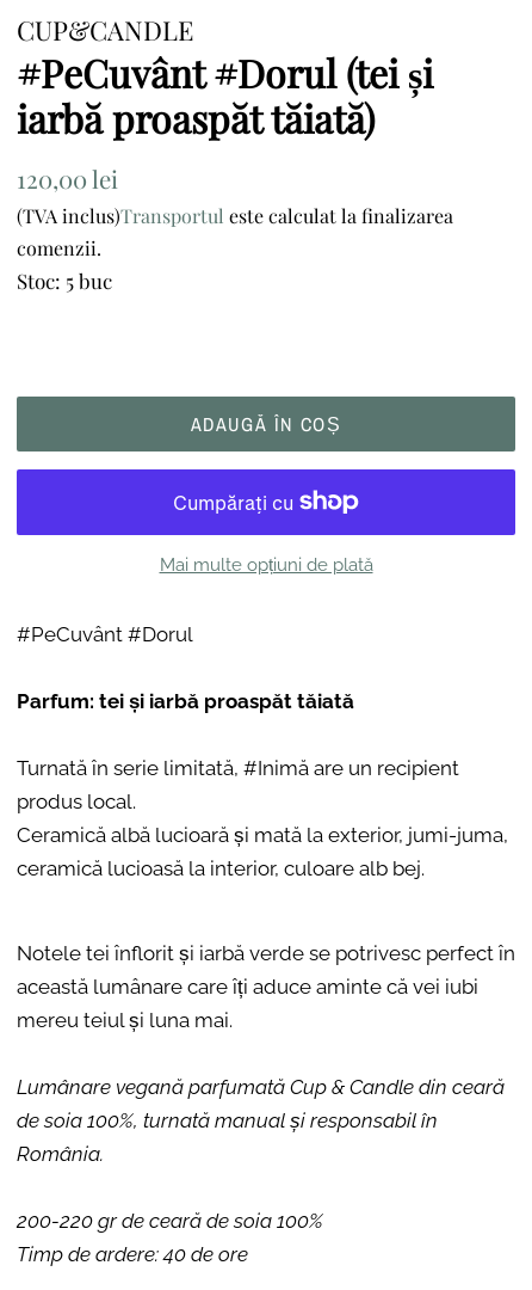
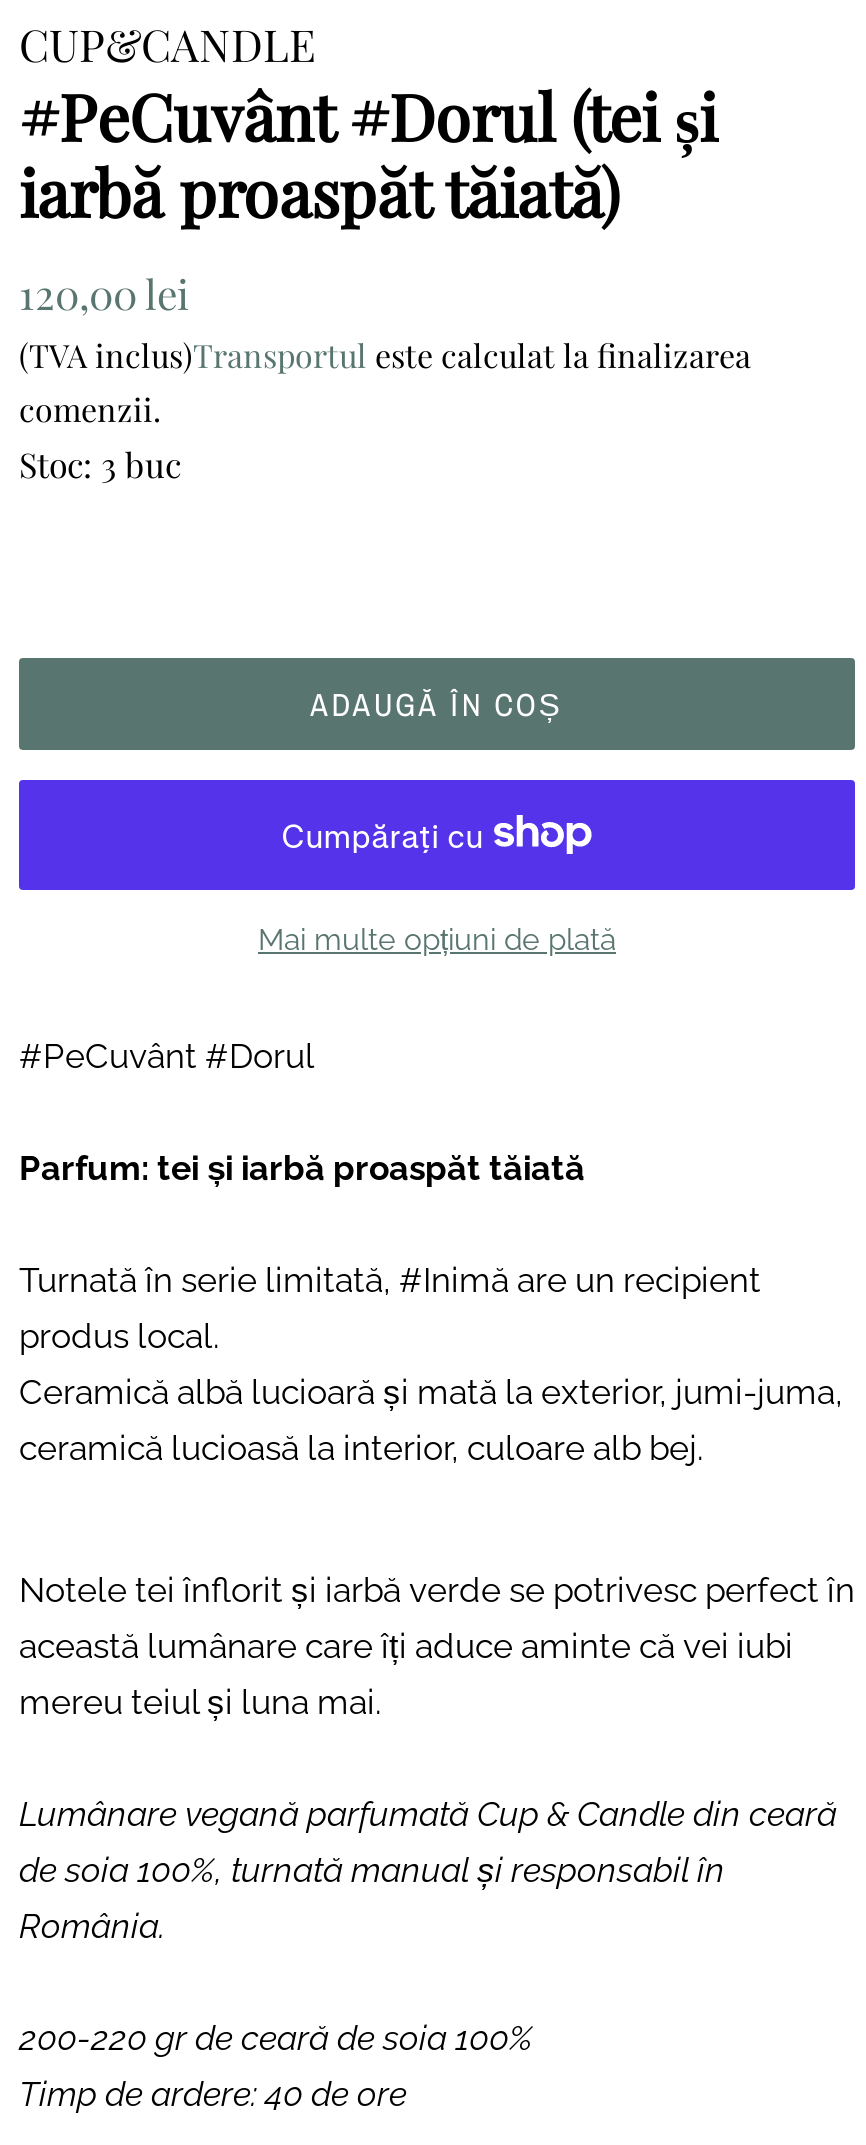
[17,267,112,293] Stoc: 5 buc -> [19,441,181,485] Stoc: 3 buc

